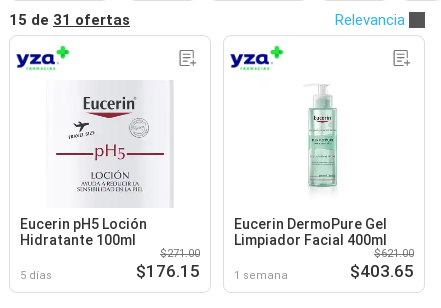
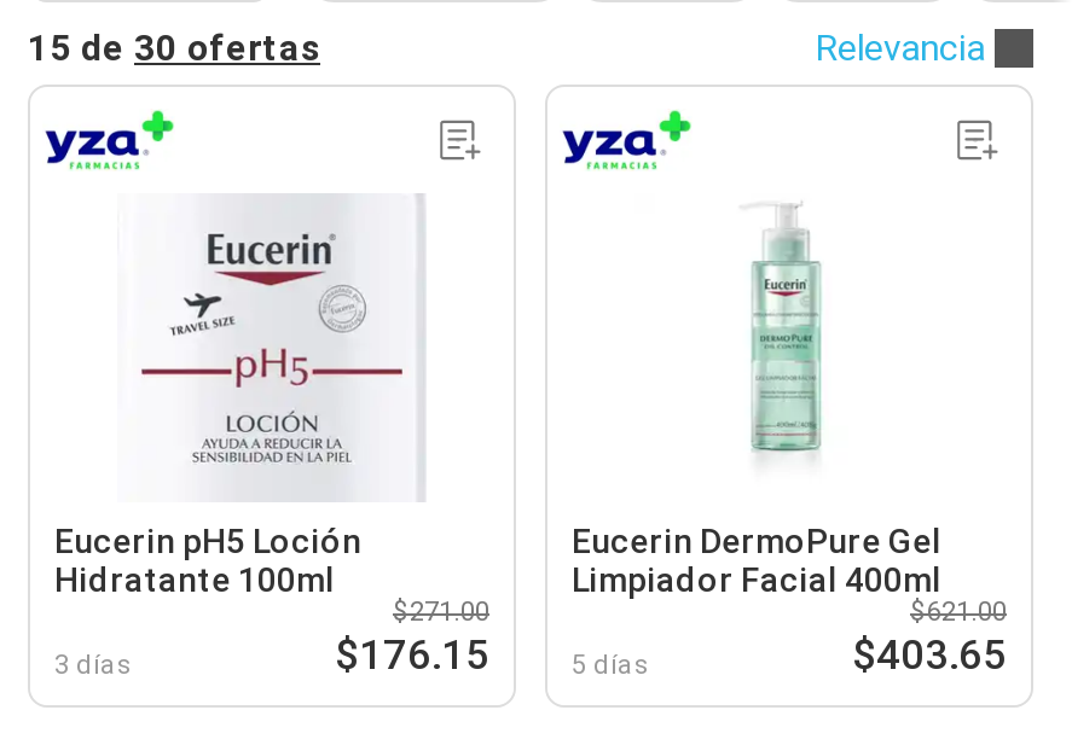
[9,11,130,29] 15 de 31 ofertas -> [28,26,320,69] 15 de 30 ofertas
[20,269,52,282] 5 días -> [54,649,132,680] 3 días
[234,269,288,282] 1 semana -> [572,649,649,680] 5 días

